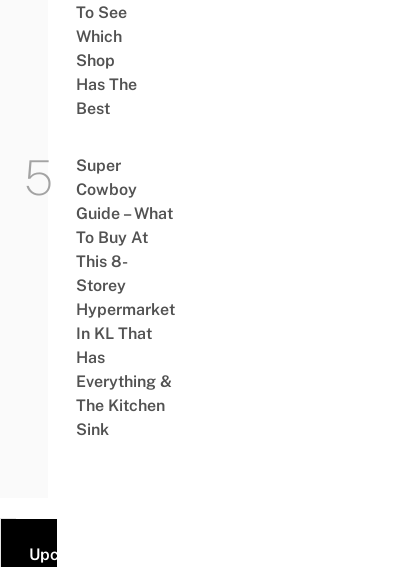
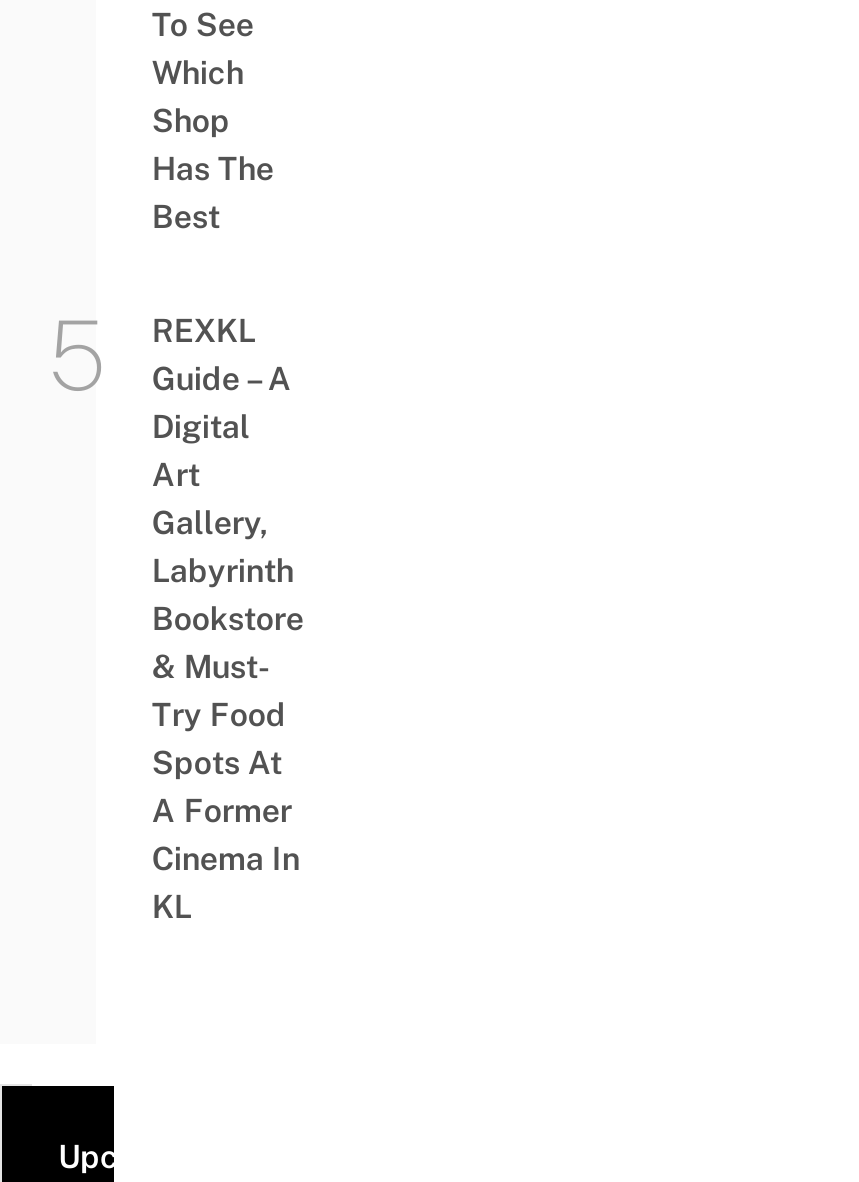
[76,156,175,439] Super | Cowboy | Guide – What | To Buy At | This 8- | Storey | Hypermarket | In KL That | Has | Everything & | The Kitchen | Sink -> [152,312,304,926] REXKL | Guide – A | Digital | Art | Gallery, | Labyrinth | Bookstore | & Must- | Try Food | Spots At | A Former | Cinema In | KL

